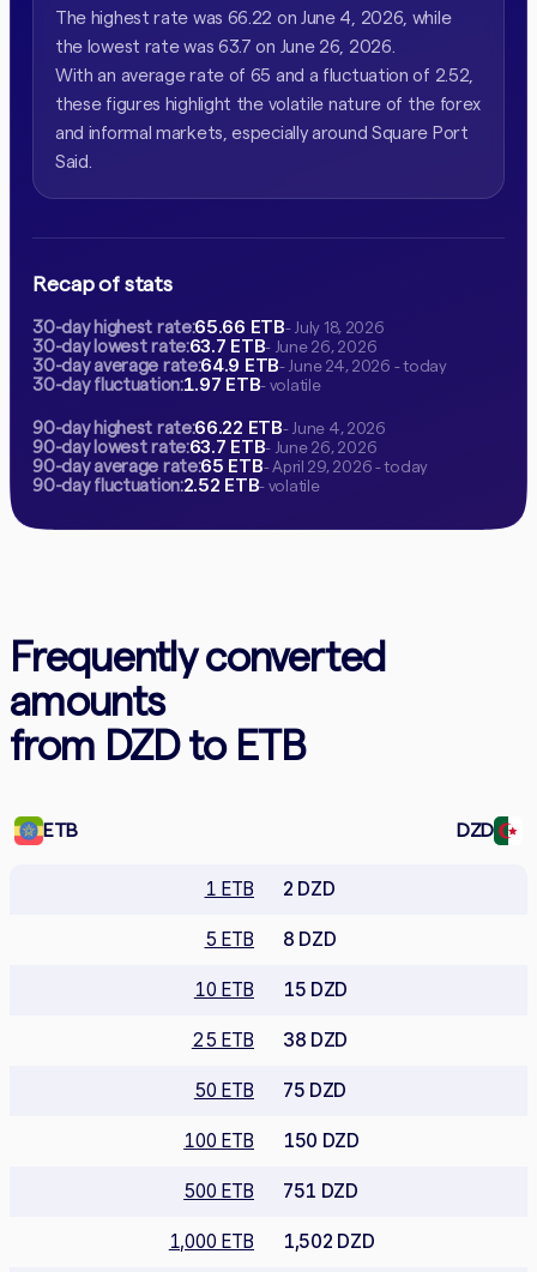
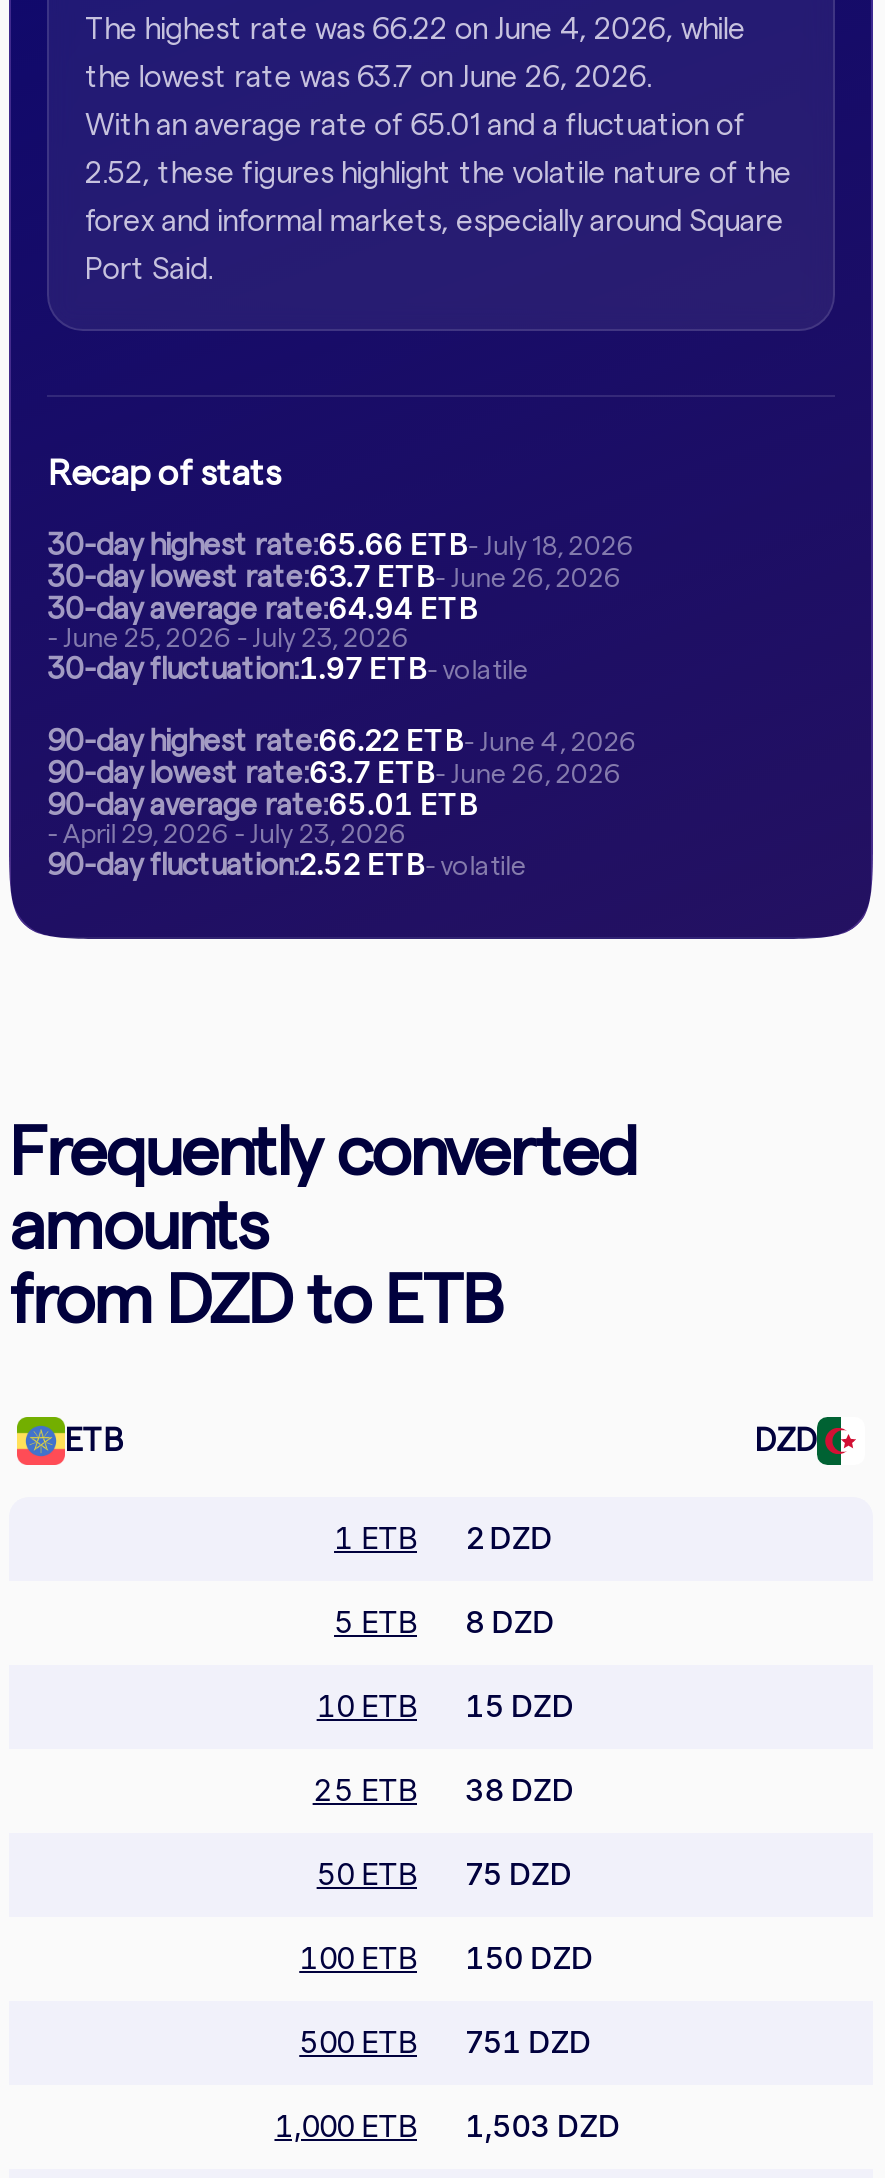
[55,65,481,171] With an average rate of 65 and a fluctuation of 2.52, | these figures highlight the volatile nature of the forex | and informal markets, especially around Square Port | Said. -> [85,107,791,285] With an average rate of 65.01 and a fluctuation of | 2.52, these figures highlight the volatile nature of the | forex and informal markets, especially around Square | Port Said.
[33,353,447,376] 30-day average rate:64.9 ETB- June 24, 2026 - today -> [48,588,478,652] 30-day average rate:64.94 ETB | - June 25, 2026 - July 23, 2026
[33,454,428,477] 90-day average rate:65 ETB- April 29, 2026 - today -> [48,784,478,848] 90-day average rate:65.01 ETB | - April 29, 2026 - July 23, 2026
[169,1230,374,1252] 1,000 ETB 1,502 DZD -> [274,2106,620,2144] 1,000 ETB 1,503 DZD

